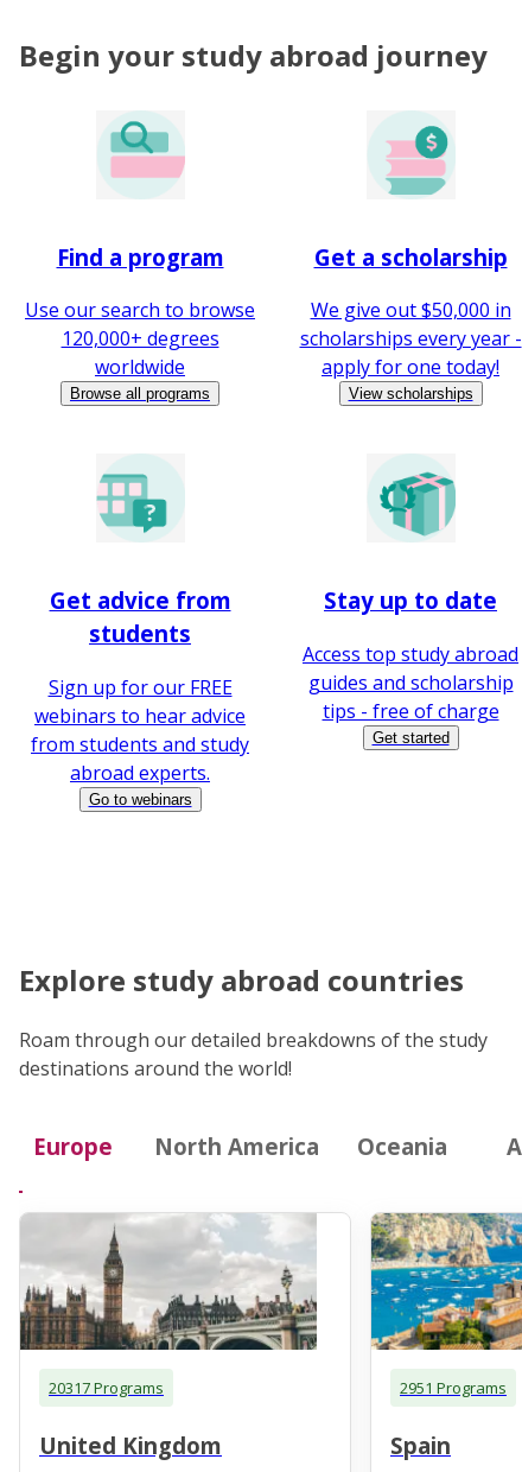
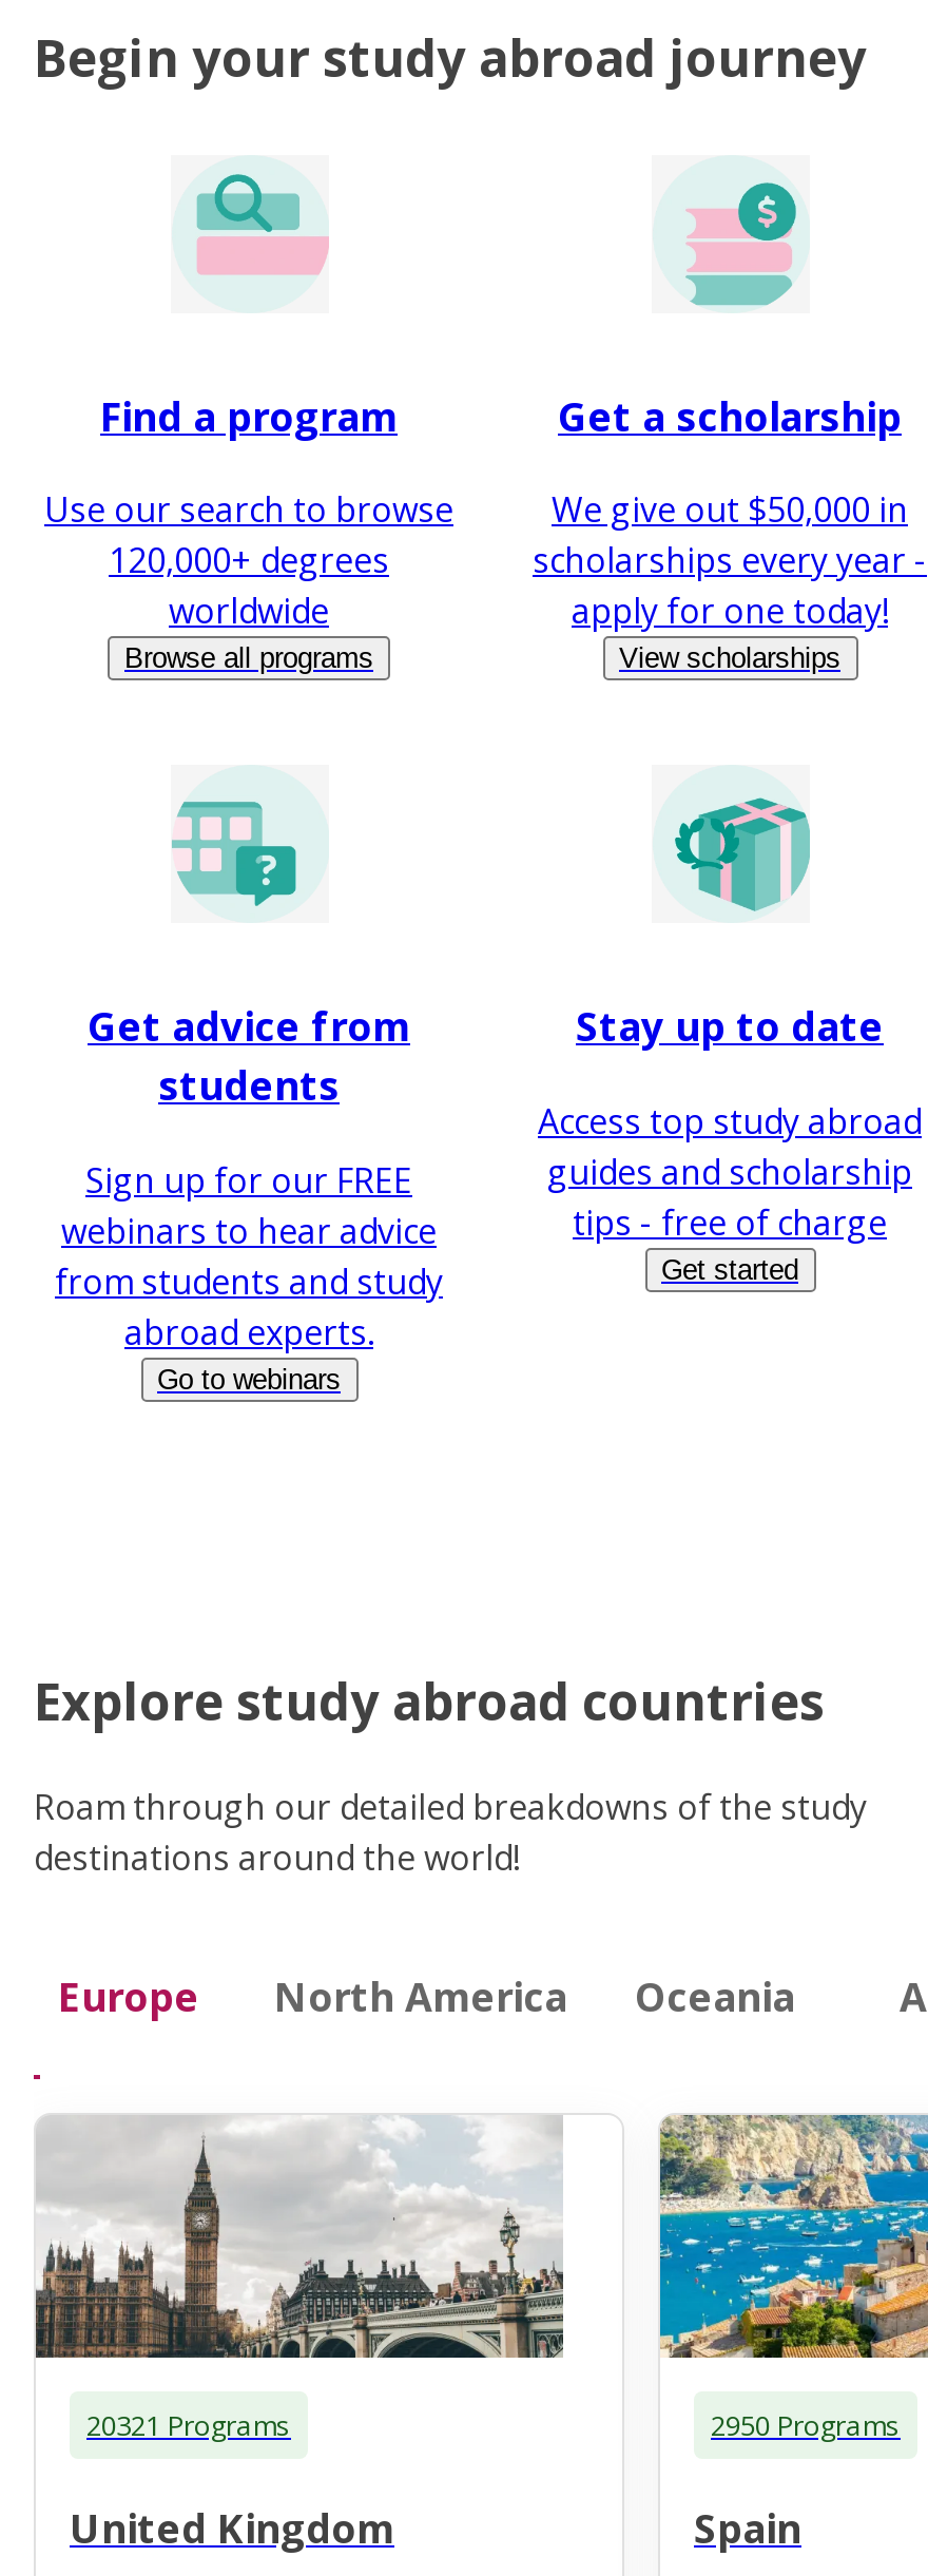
[49,1377,164,1398] 20317 Programs -> [86,2405,291,2443] 20321 Programs
[400,1377,507,1398] 2951 Programs -> [711,2405,901,2443] 2950 Programs

